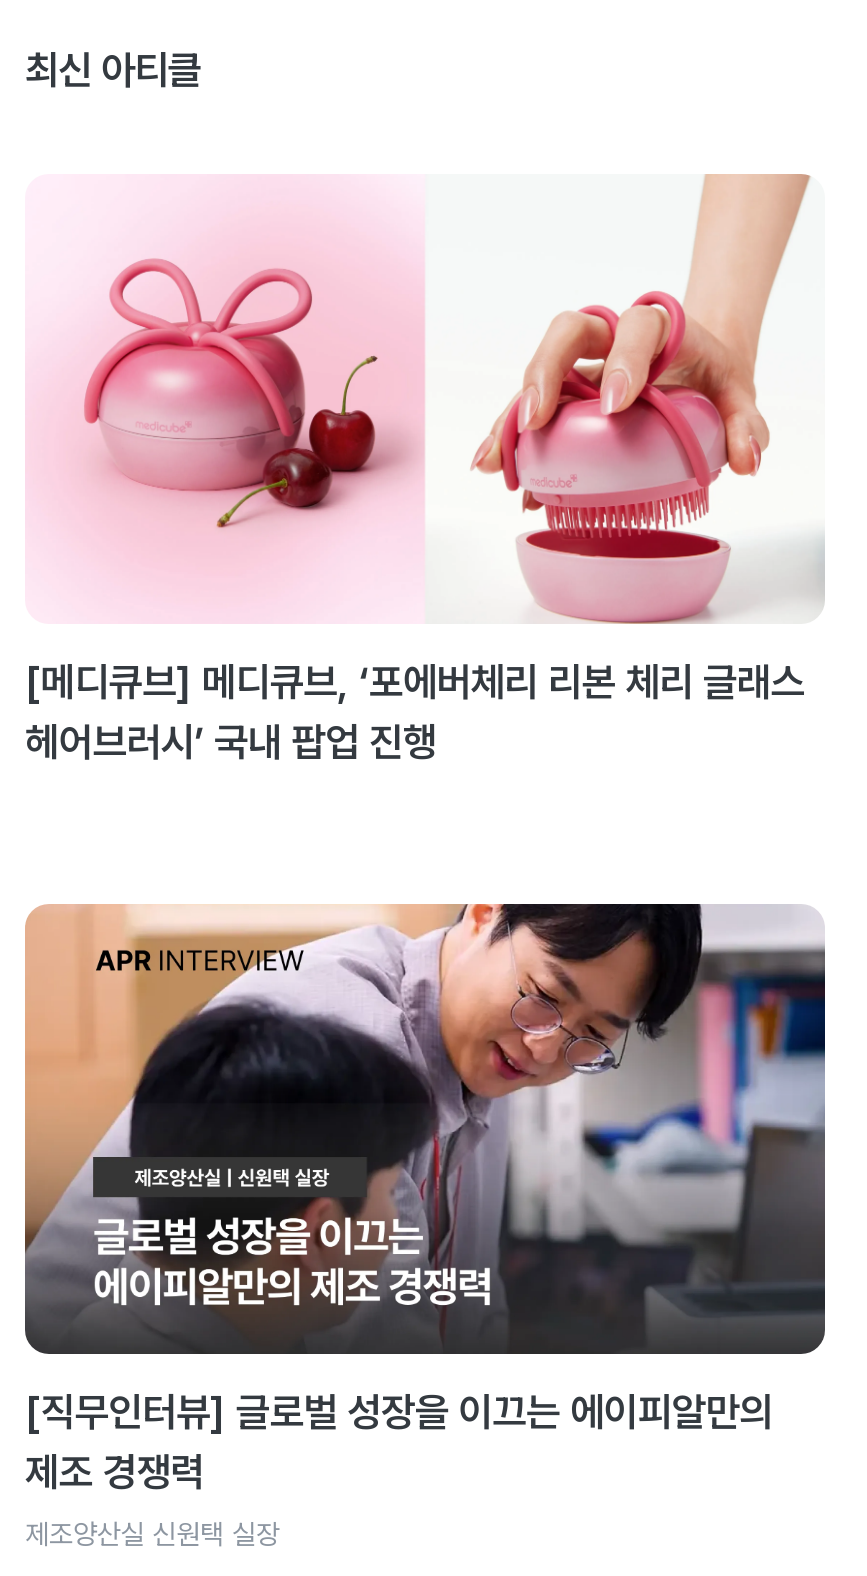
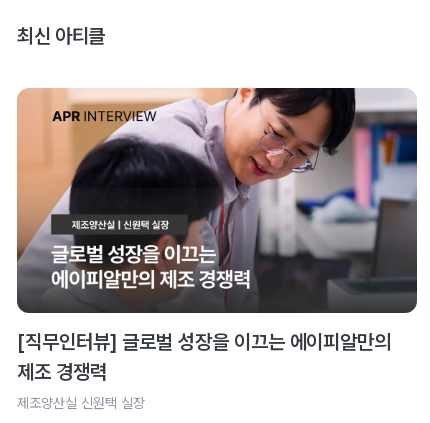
[25,174,825,767] [image] | [메디큐브] 메디큐브, ‘포에버체리 리본 체리 글래스 | 헤어브러시’ 국내 팝업 진행 -> none
[27,194,425,622] [image] -> none

